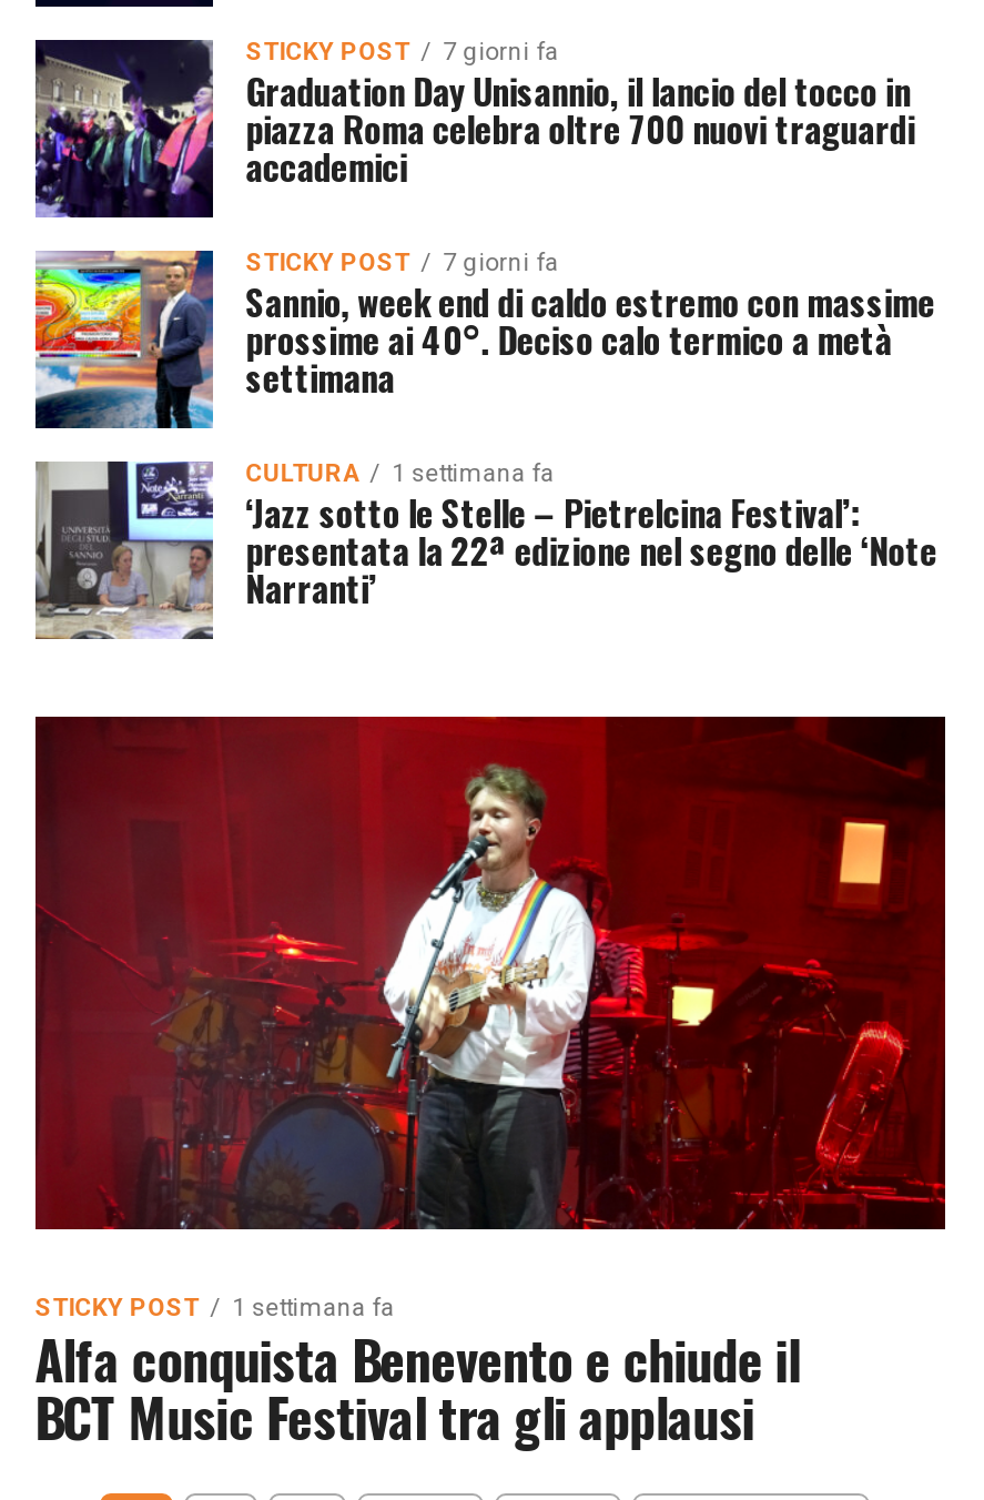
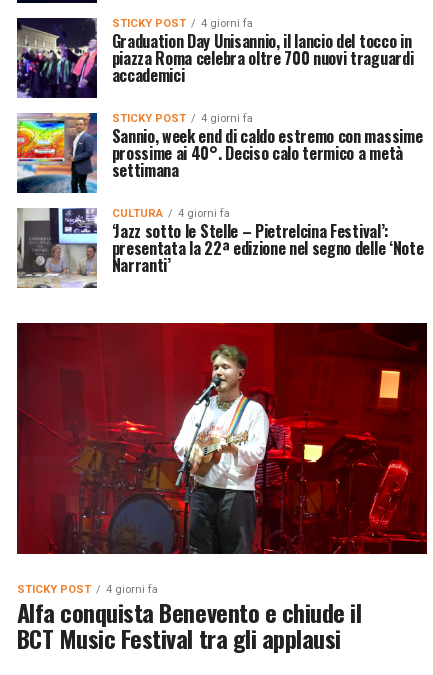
[246,38,558,67] STICKY POST 7 giorni fa -> [112,17,253,30] STICKY POST 4 giorni fa
[246,249,558,277] STICKY POST 7 giorni fa -> [112,112,253,125] STICKY POST 4 giorni fa
[246,459,554,488] CULTURA 1 settimana fa -> [112,207,230,220] CULTURA 4 giorni fa
[35,1294,394,1322] STICKY POST 1 settimana fa -> [17,583,158,596] STICKY POST 4 giorni fa

